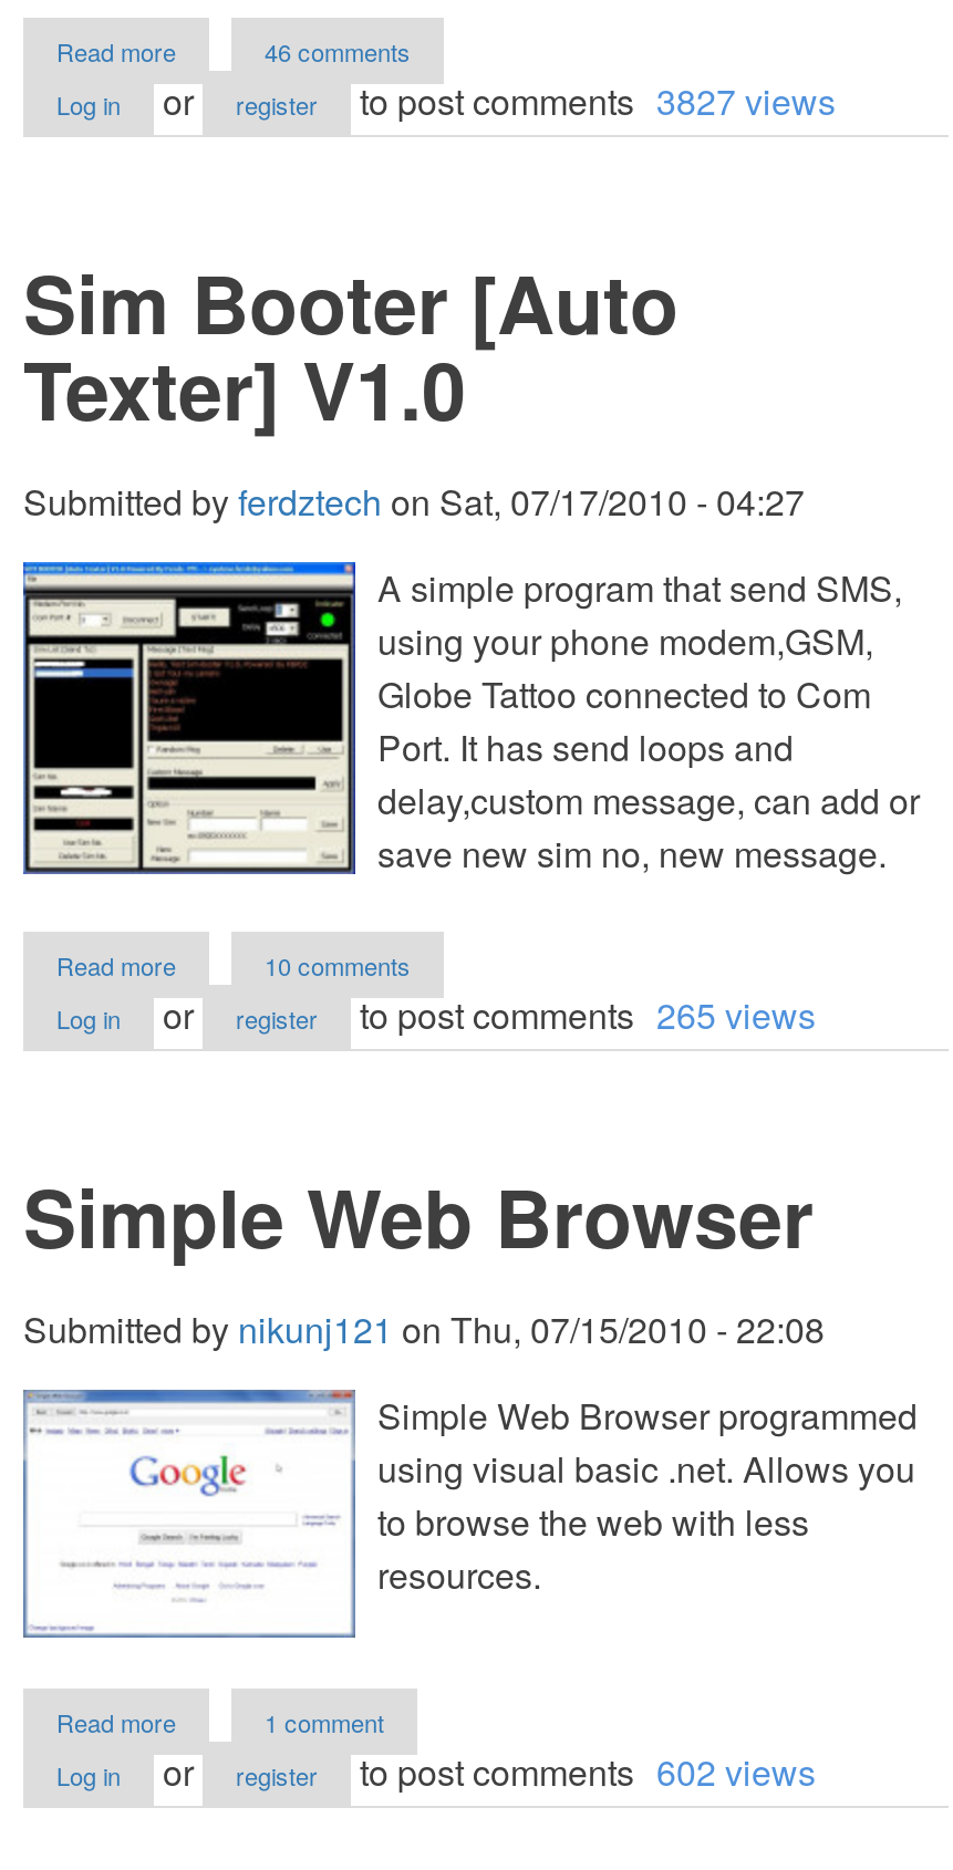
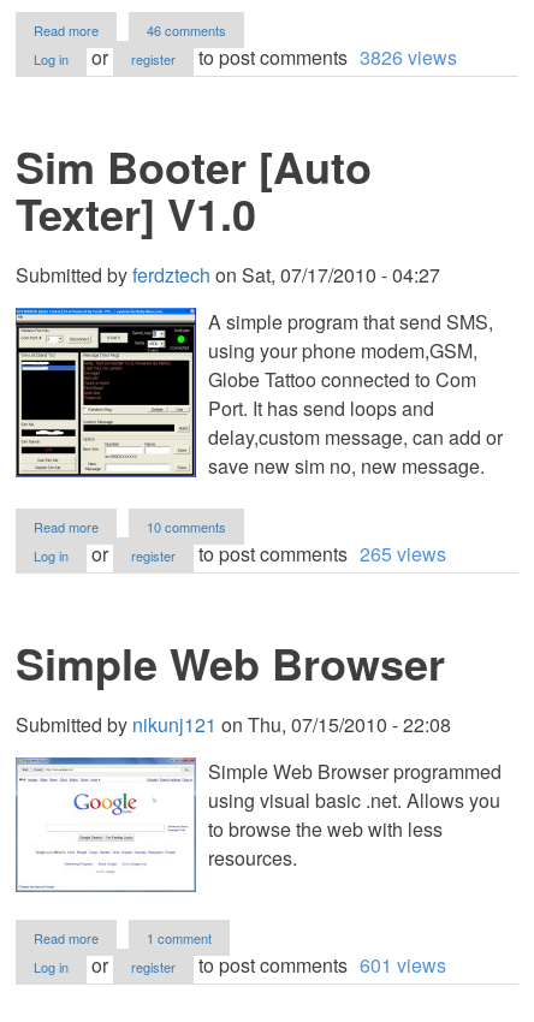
[351,75,836,126] to post comments 3827 views -> [194,43,457,71] to post comments 3826 views
[351,1746,816,1797] to post comments 602 views -> [194,951,446,979] to post comments 601 views

